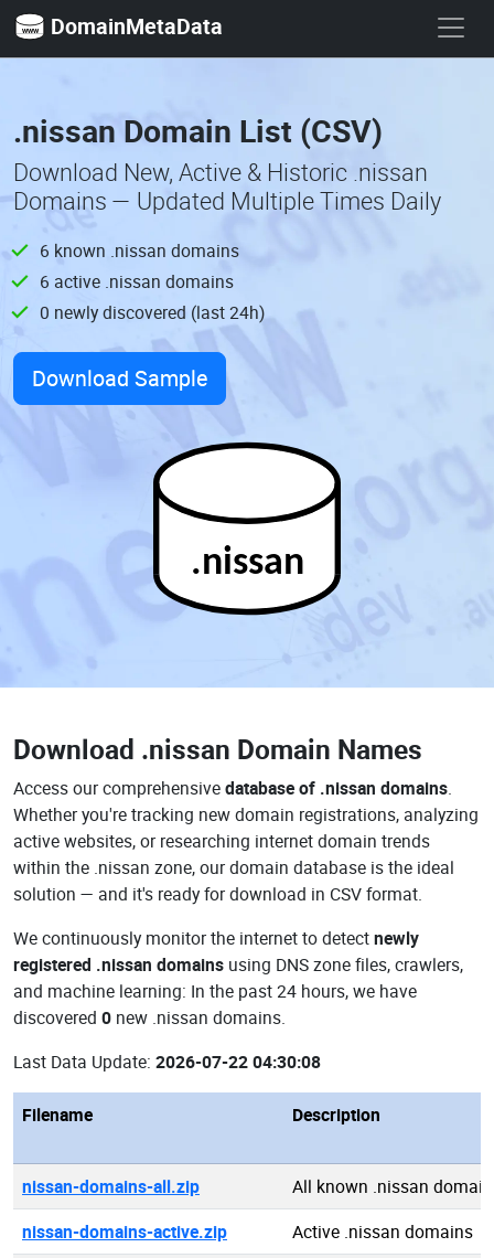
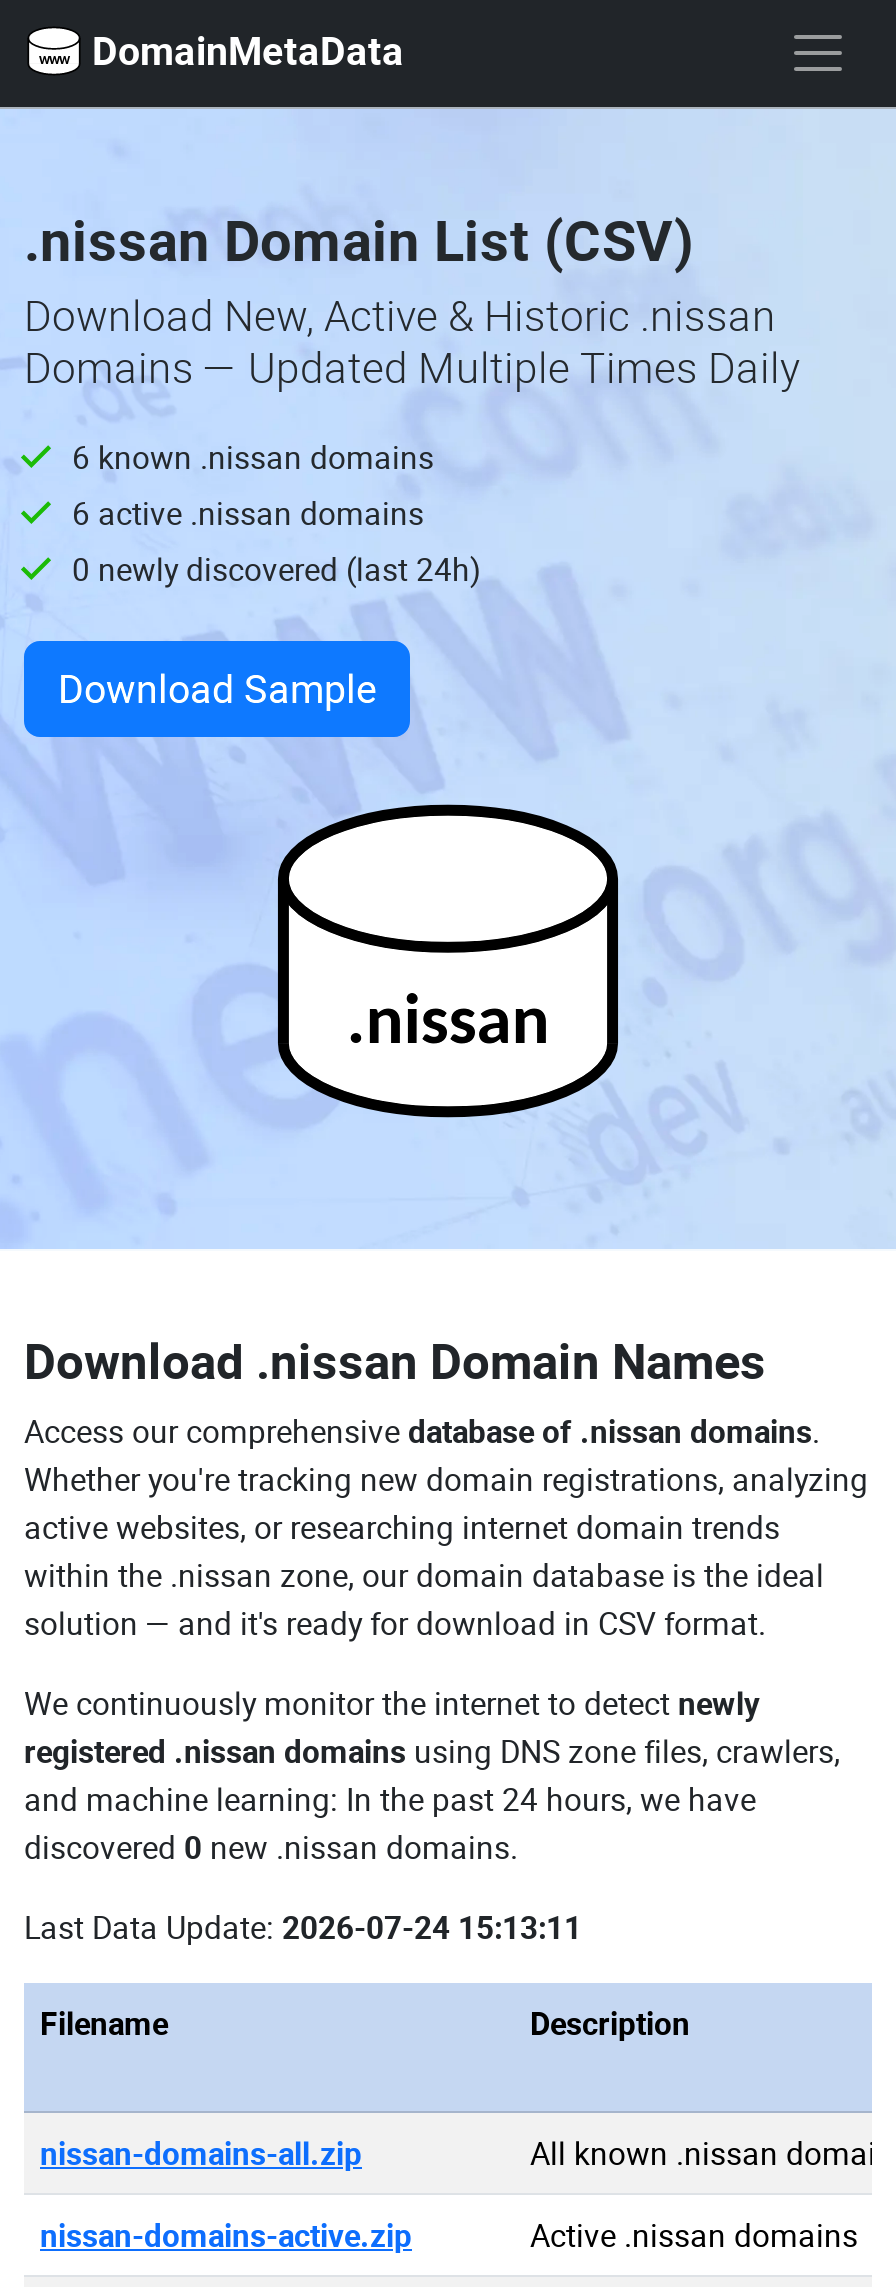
[13,1049,321,1074] Last Data Update: 2026-07-22 04:30:08 -> [24,1905,582,1949] Last Data Update: 2026-07-24 15:13:11

